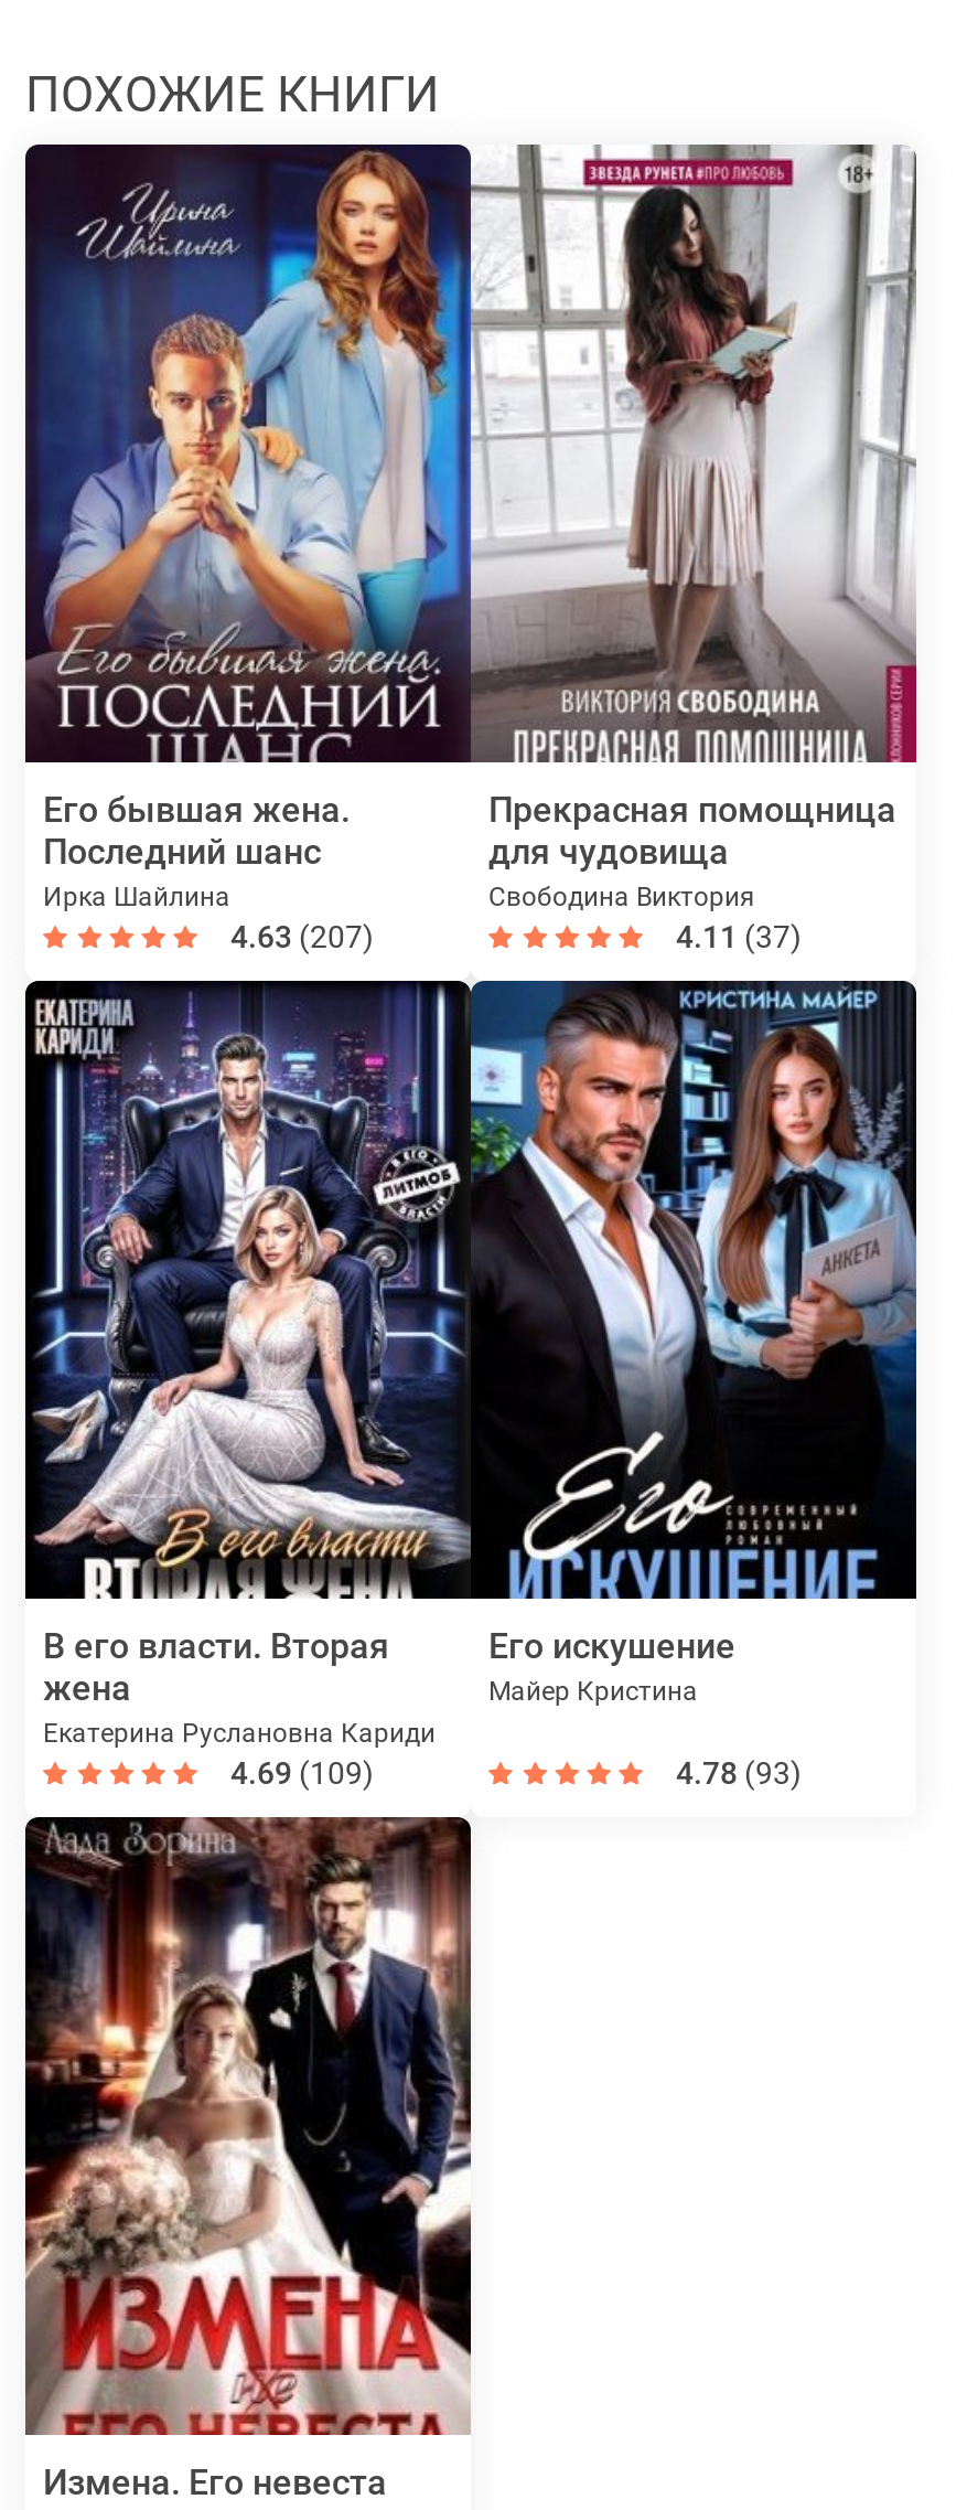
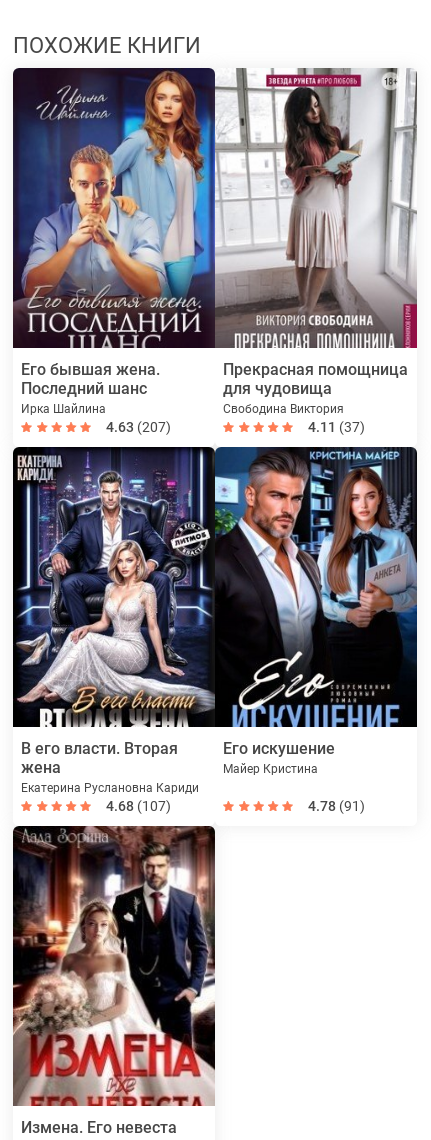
[230,1755,374,1791] 4.69 (109) -> [106,798,171,814] 4.68 (107)
[676,1755,802,1791] 4.78 (93) -> [308,798,365,814] 4.78 (91)

